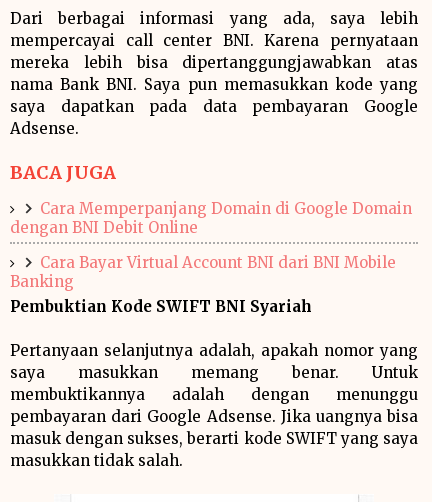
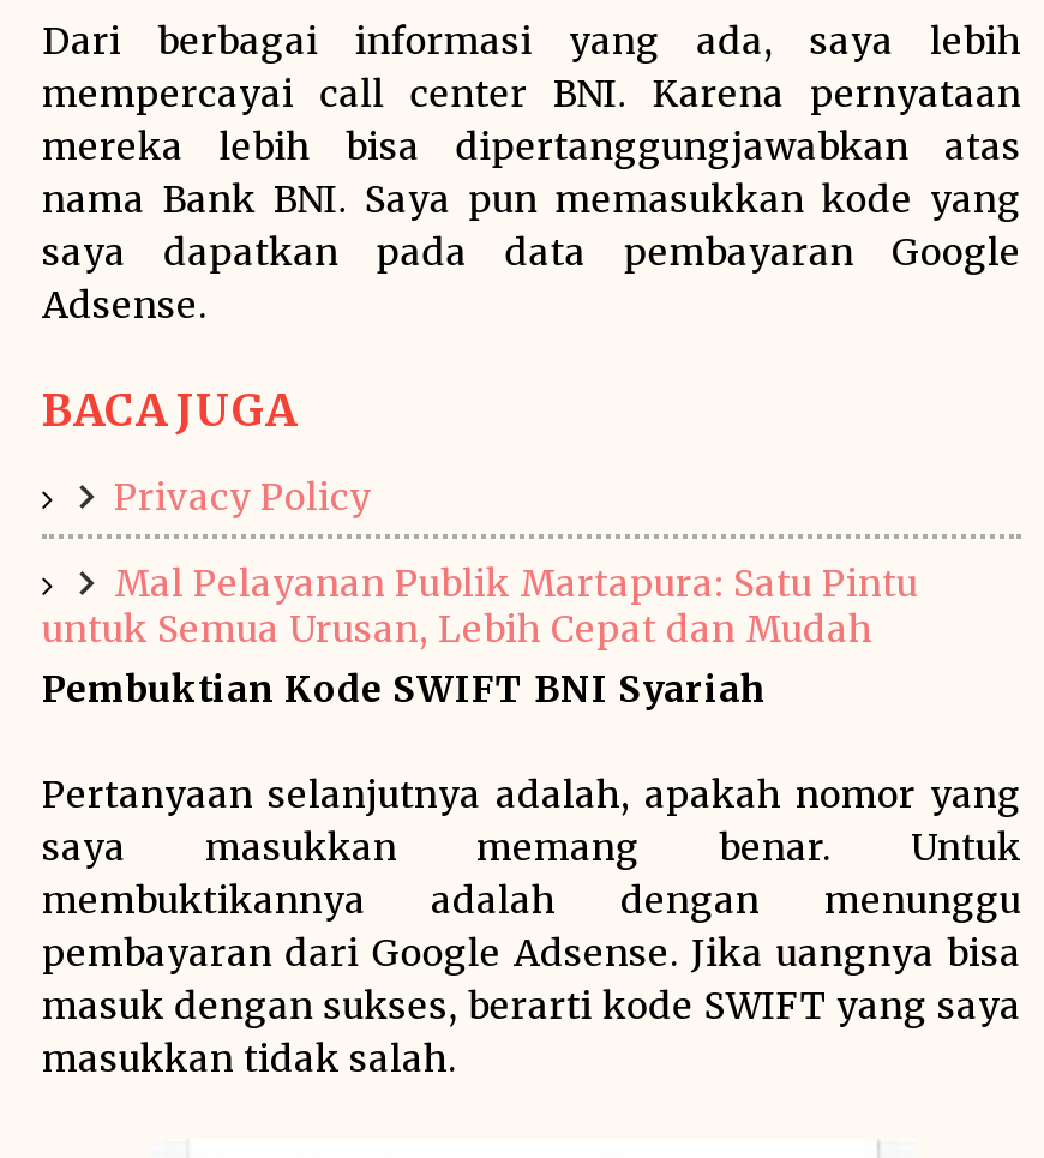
[10,199,412,237] Cara Memperpanjang Domain di Google Domain | dengan BNI Debit Online -> [114,474,371,520] Privacy Policy
[10,253,396,291] Cara Bayar Virtual Account BNI dari BNI Mobile | Banking -> [42,560,918,652] Mal Pelayanan Publik Martapura: Satu Pintu | untuk Semua Urusan, Lebih Cepat dan Mudah

